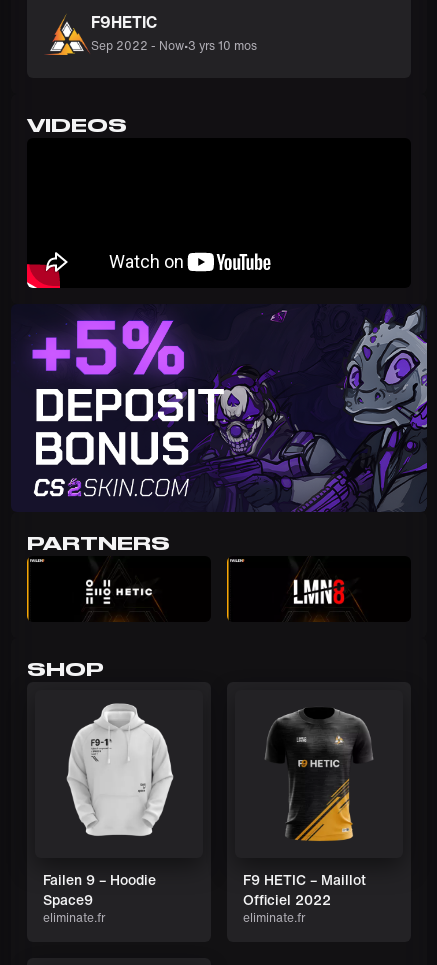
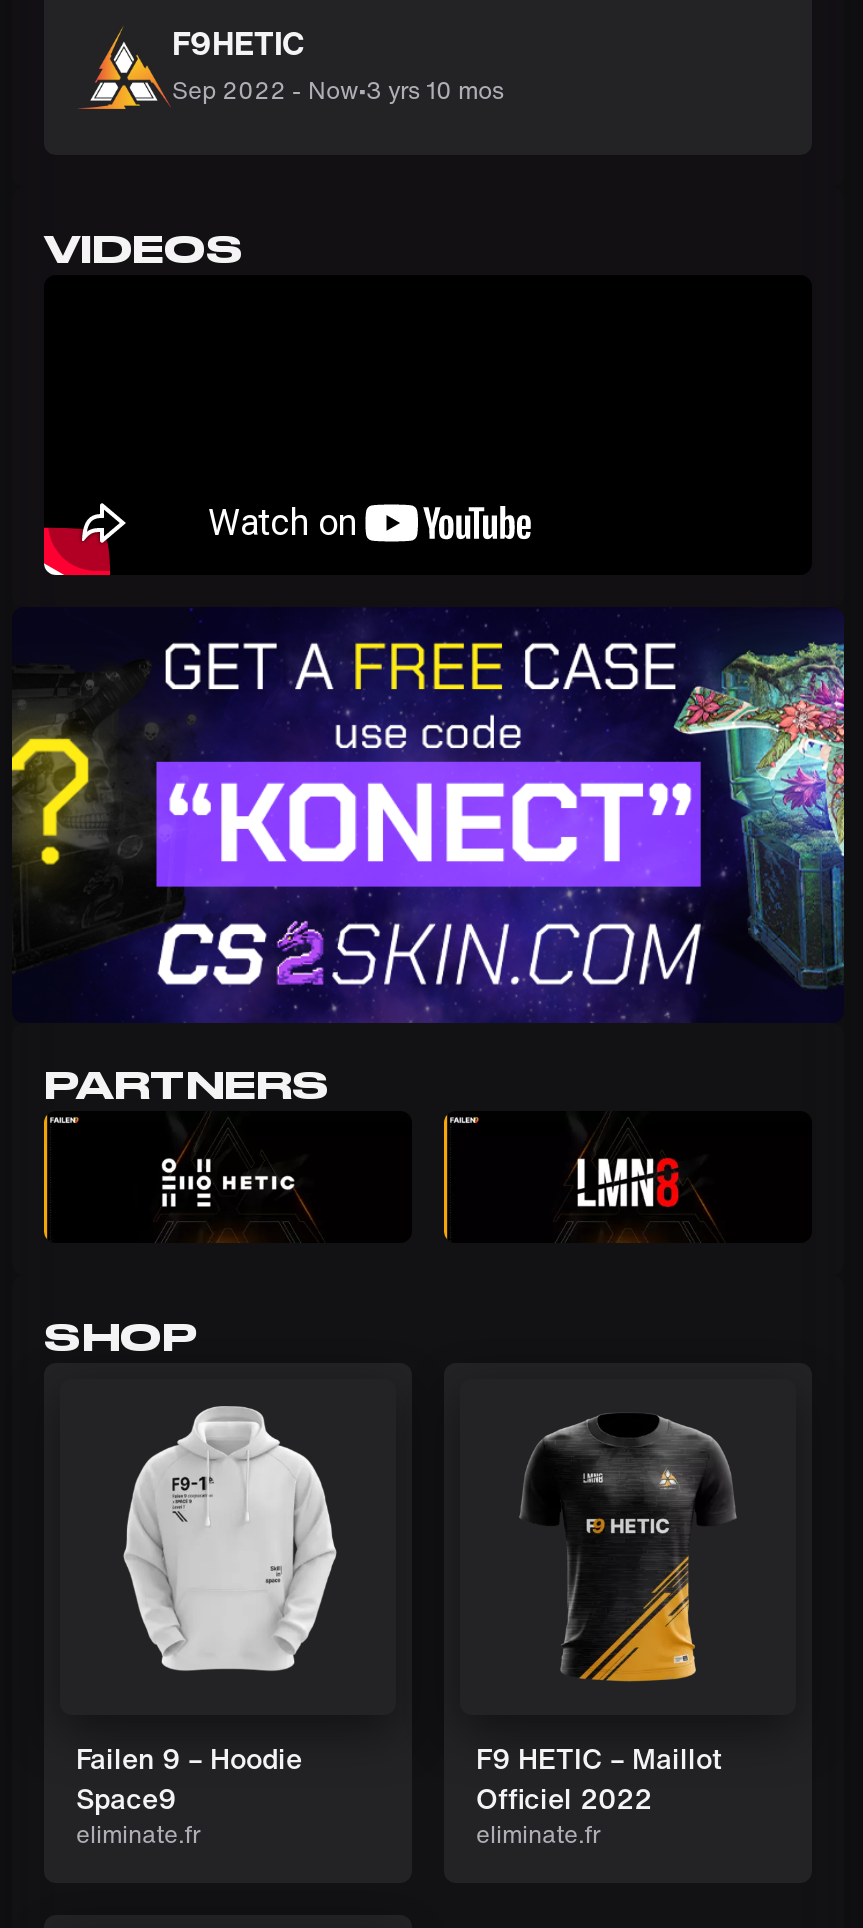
[11,309,428,512] [image] -> [10,619,846,1023] [image]

